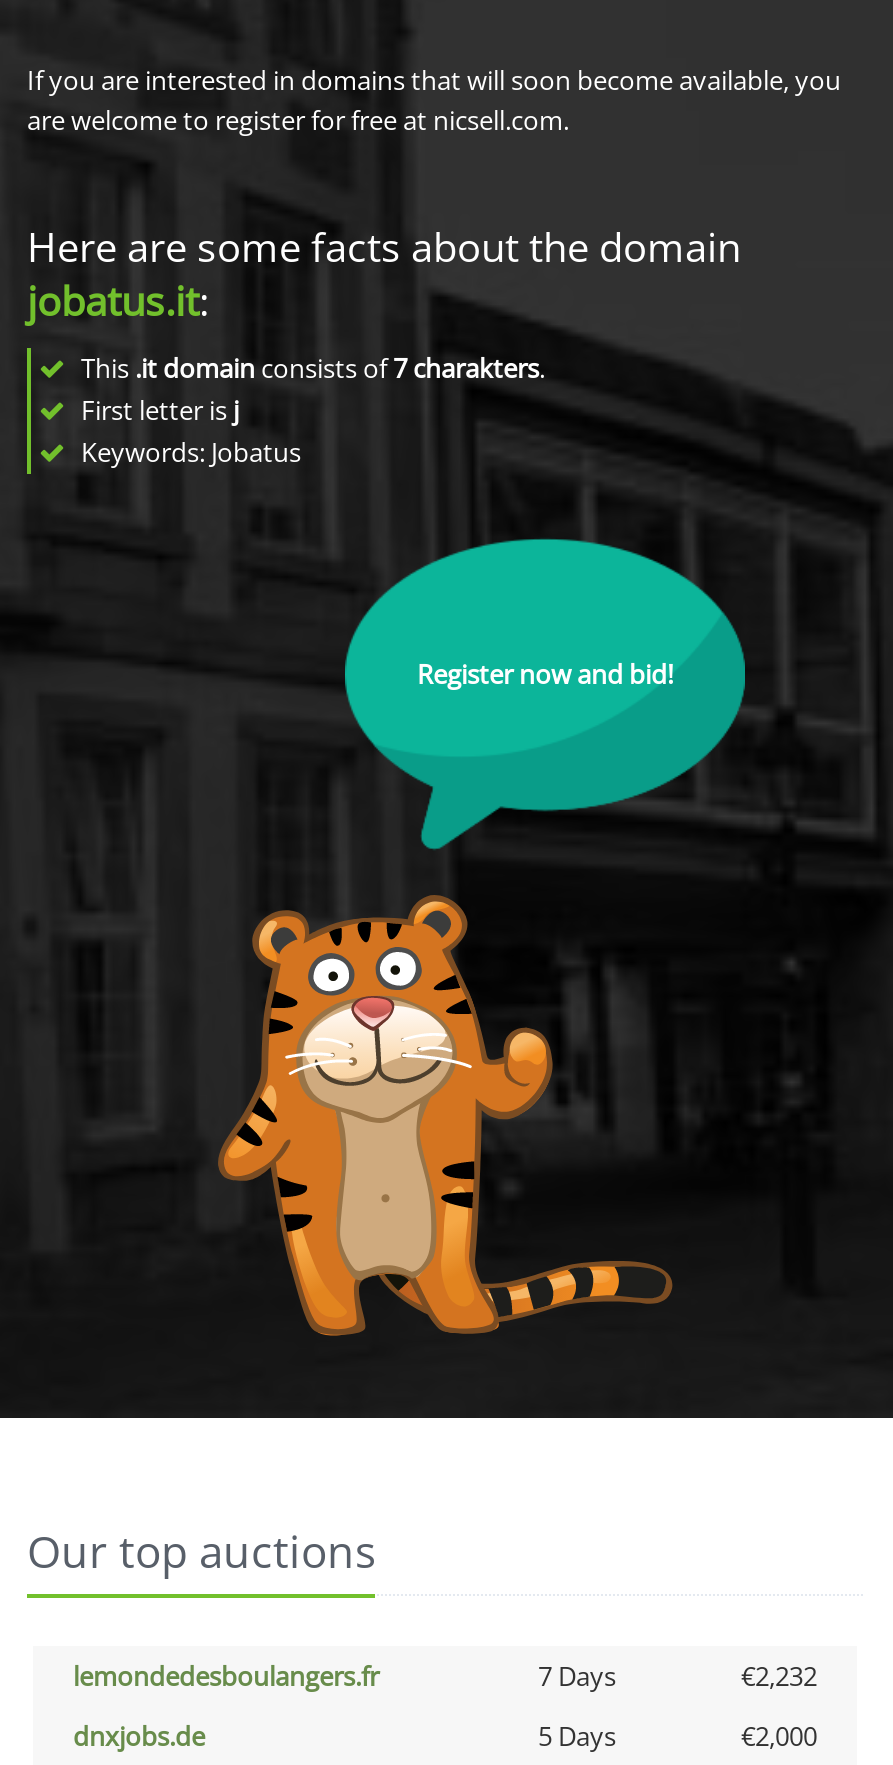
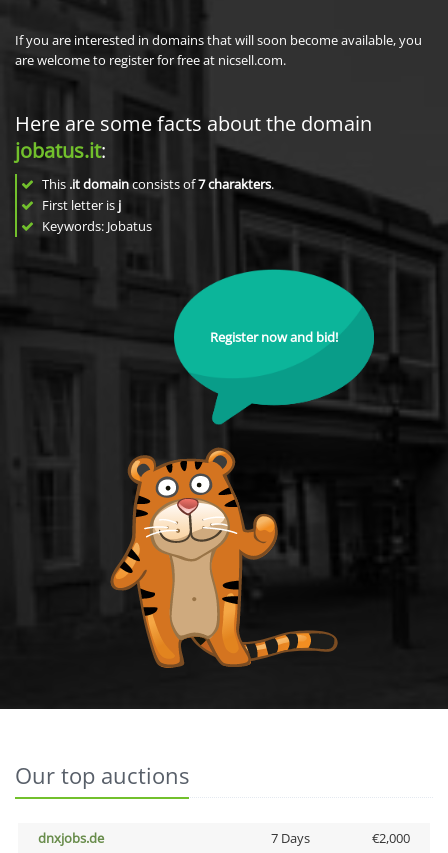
[73,1658,817,1694] lemondedesboulangers.fr | 7 Days | €2,232 -> none
[538,1718,616,1754] 5 Days -> [270,829,309,847] 7 Days

